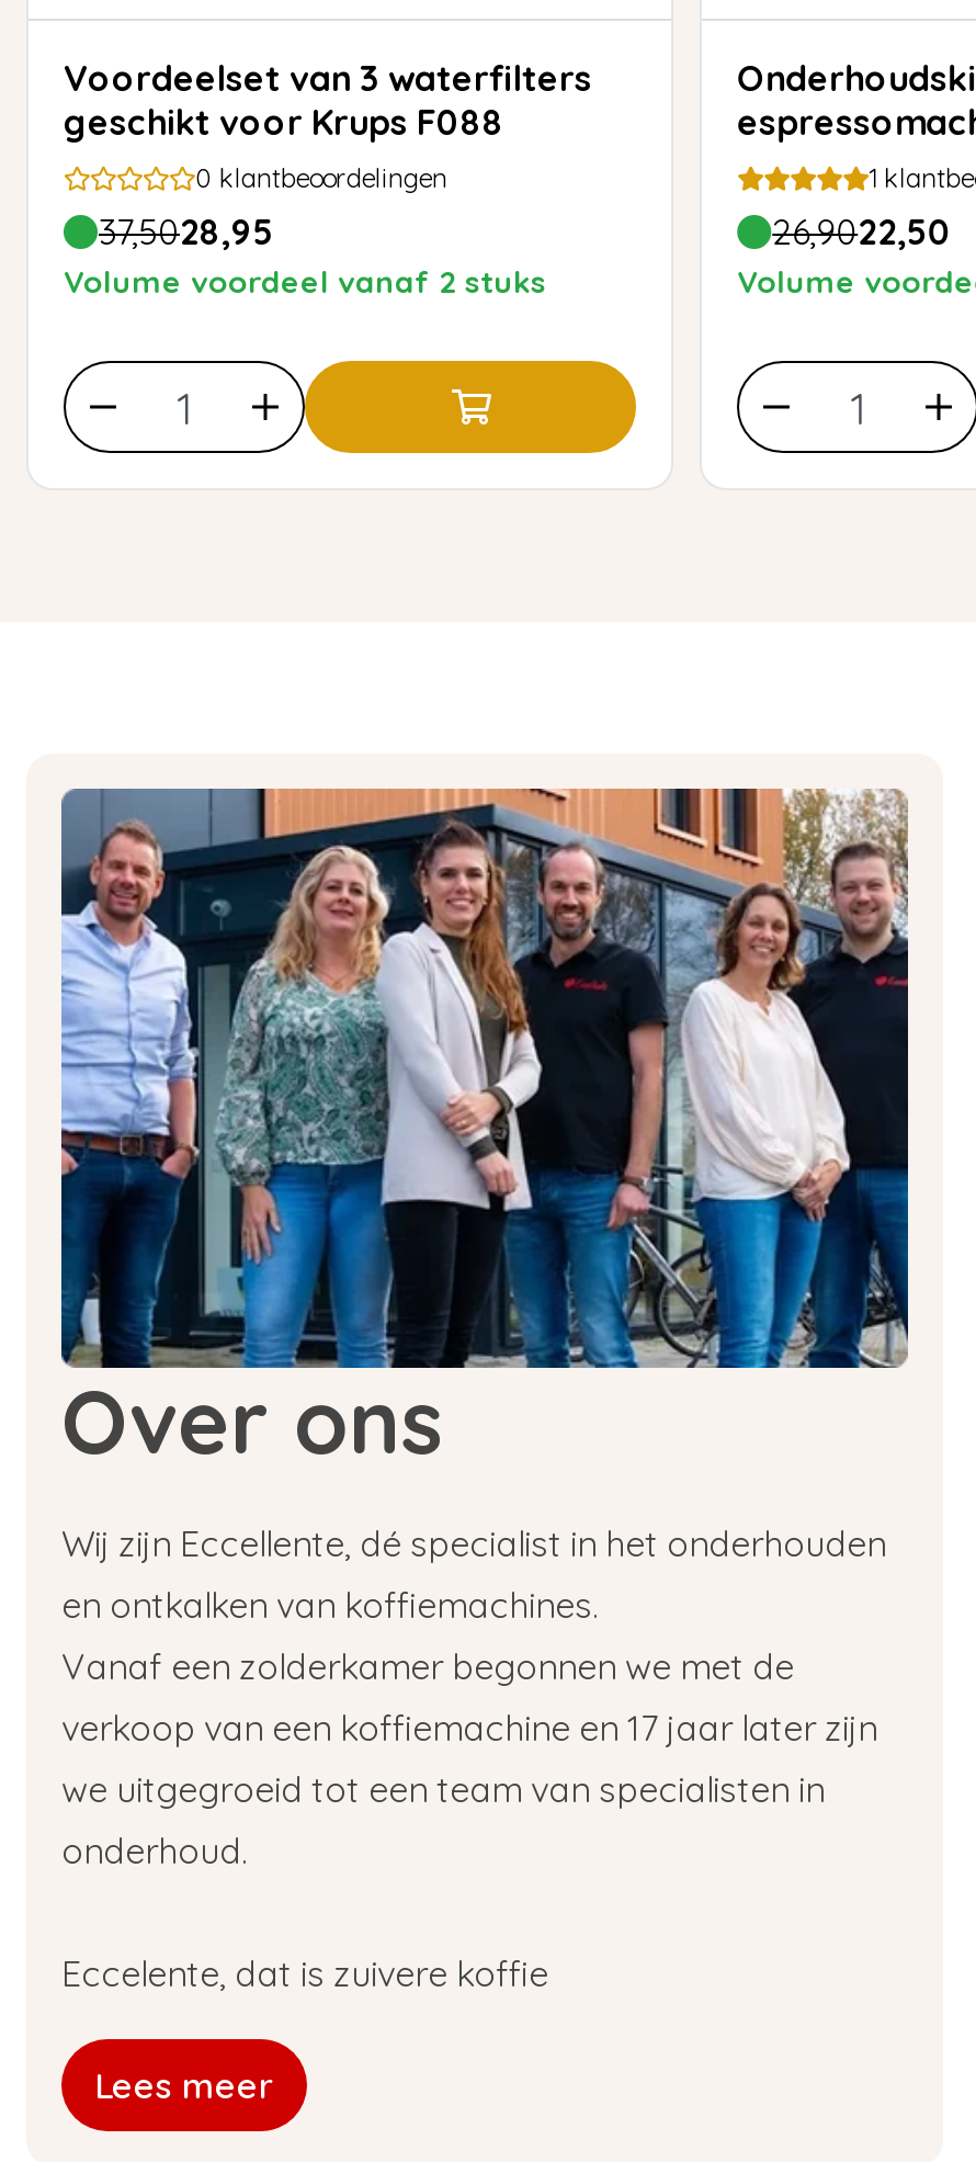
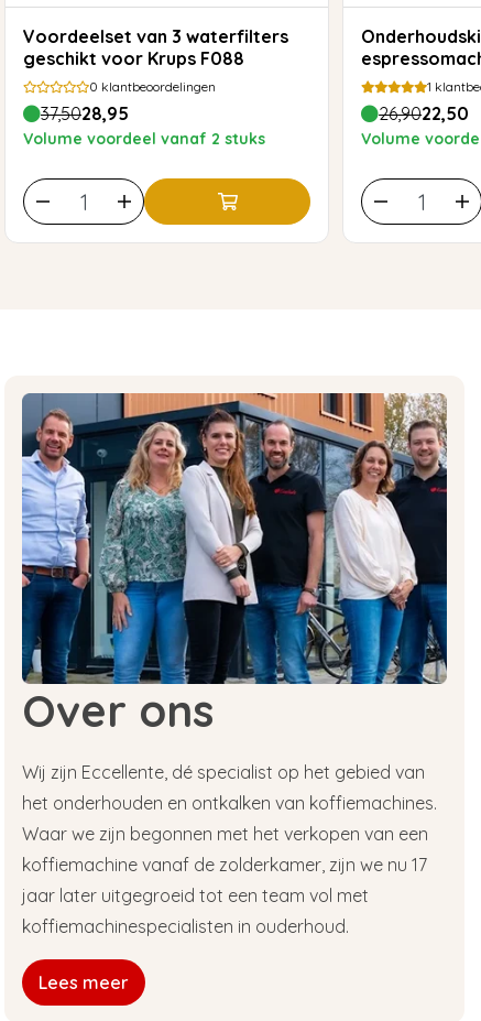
[61,1522,886,1996] Wij zijn Eccellente, dé specialist in het onderhouden | en ontkalken van koffiemachines. | Vanaf een zolderkamer begonnen we met de | verkoop van een koffiemachine en 17 jaar later zijn | we uitgegroeid tot een team van specialisten in | onderhoud. | Eccelente, dat is zuivere koffie -> [22,761,437,938] Wij zijn Eccellente, dé specialist op het gebied van | het onderhouden en ontkalken van koffiemachines. | Waar we zijn begonnen met het verkopen van een | koffiemachine vanaf de zolderkamer, zijn we nu 17 | jaar later uitgegroeid tot een team vol met | koffiemachinespecialisten in ouderhoud.

